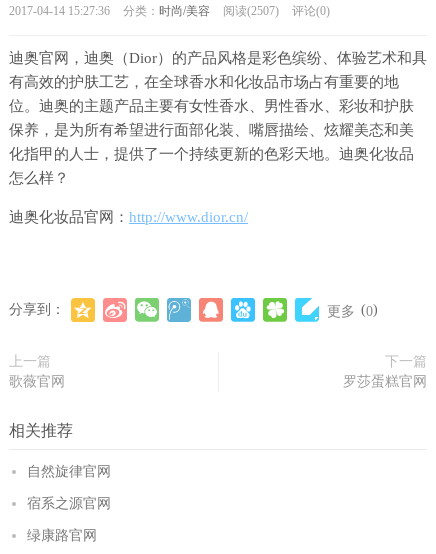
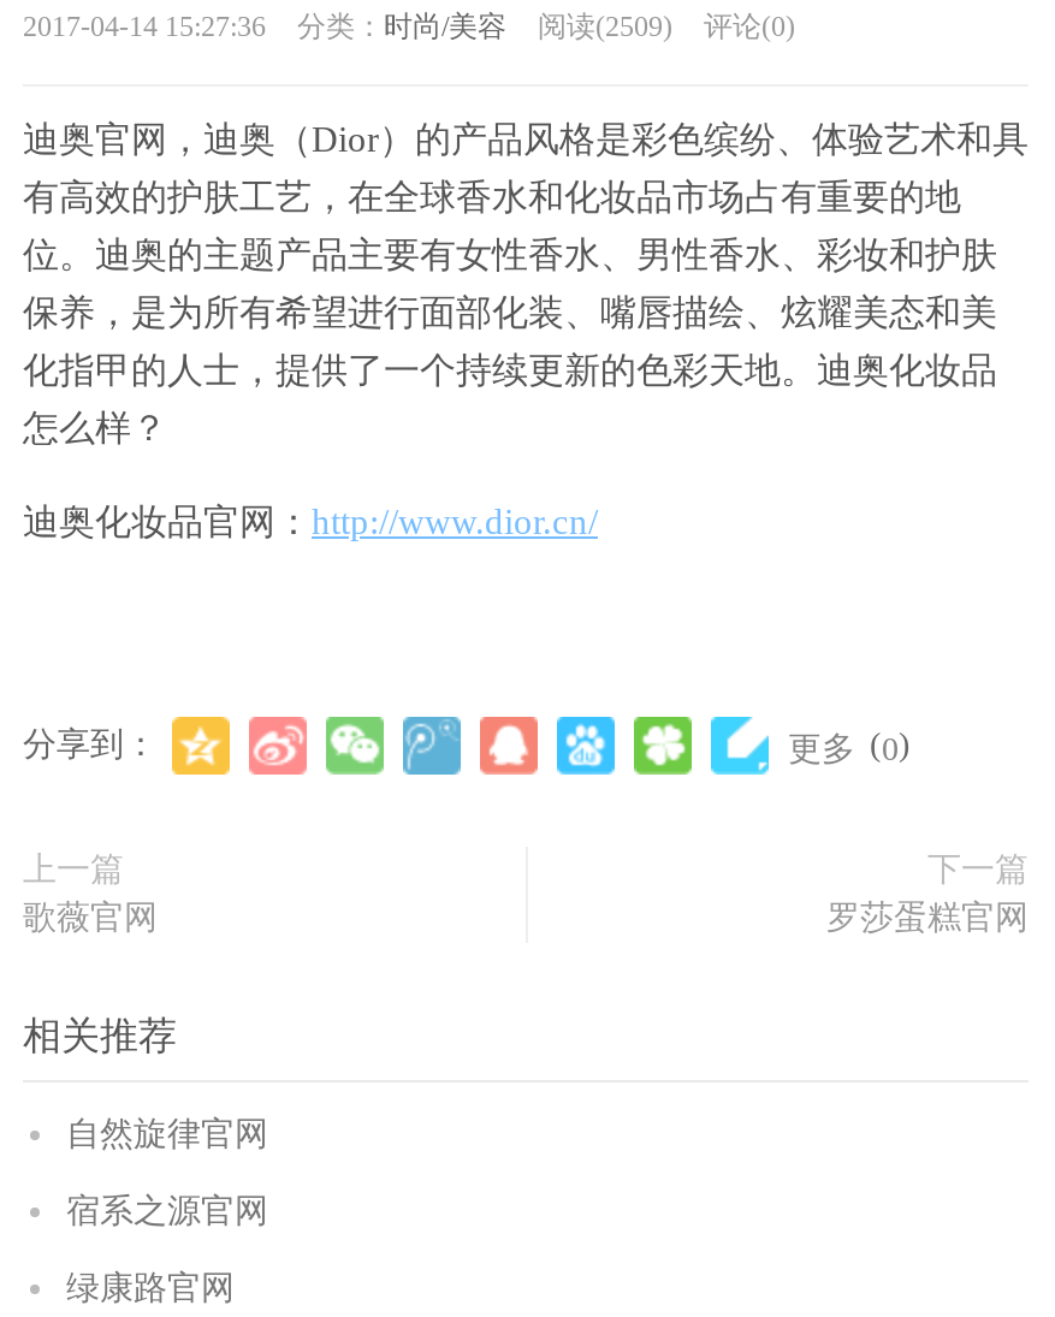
[9,4,330,18] 2017-04-14 15:27:36 分类：时尚/美容 阅读(2507) 评论(0) -> [23,10,795,43] 2017-04-14 15:27:36 分类：时尚/美容 阅读(2509) 评论(0)

